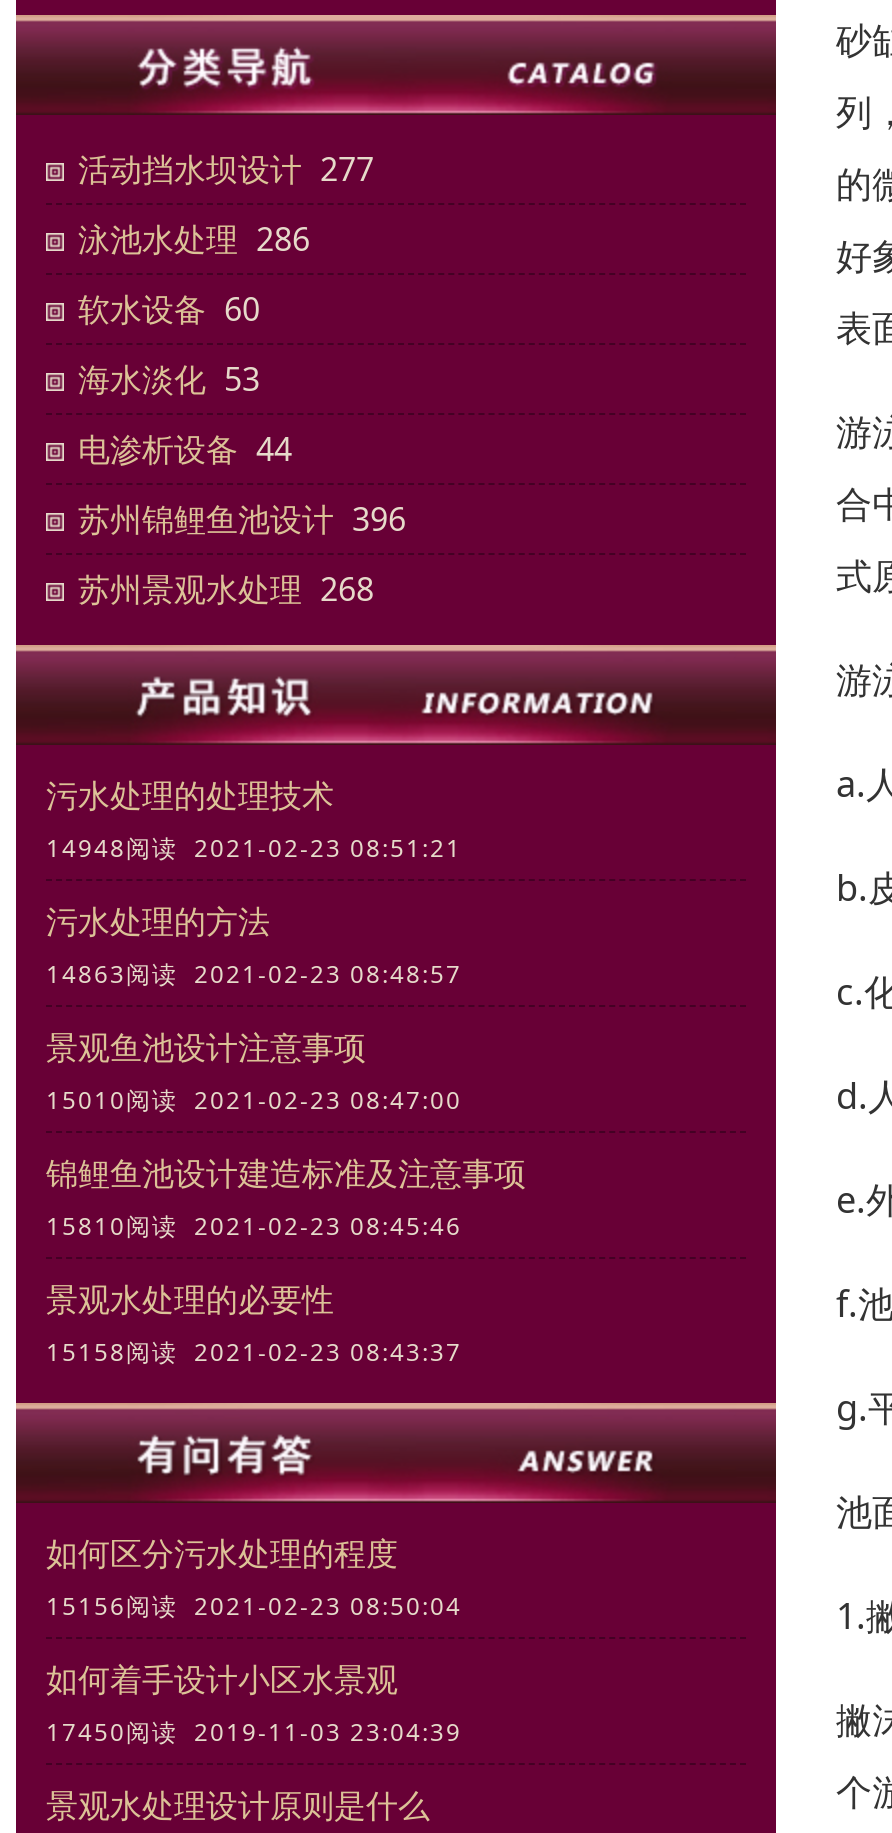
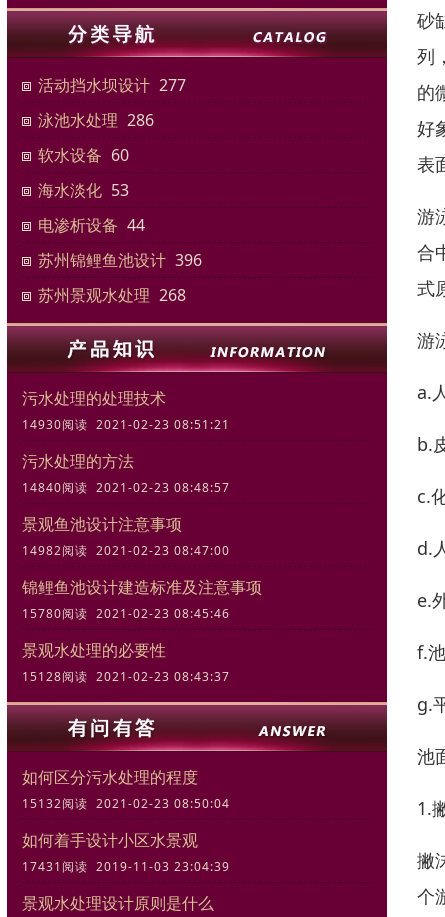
[46,831,462,865] 14948阅读 2021-02-23 08:51:21 -> [22,416,230,433] 14930阅读 2021-02-23 08:51:21
[46,957,462,991] 14863阅读 2021-02-23 08:48:57 -> [22,479,230,496] 14840阅读 2021-02-23 08:48:57
[46,1083,462,1117] 15010阅读 2021-02-23 08:47:00 -> [22,542,230,559] 14982阅读 2021-02-23 08:47:00
[46,1209,462,1243] 15810阅读 2021-02-23 08:45:46 -> [22,605,230,622] 15780阅读 2021-02-23 08:45:46
[46,1335,462,1369] 15158阅读 2021-02-23 08:43:37 -> [22,668,230,685] 15128阅读 2021-02-23 08:43:37
[46,1589,462,1623] 15156阅读 2021-02-23 08:50:04 -> [22,795,230,812] 15132阅读 2021-02-23 08:50:04
[46,1715,462,1749] 17450阅读 2019-11-03 23:04:39 -> [22,858,230,875] 17431阅读 2019-11-03 23:04:39

